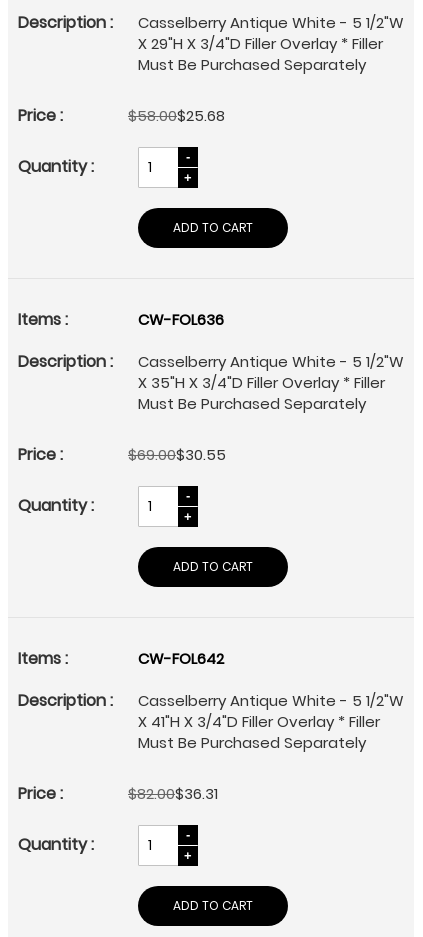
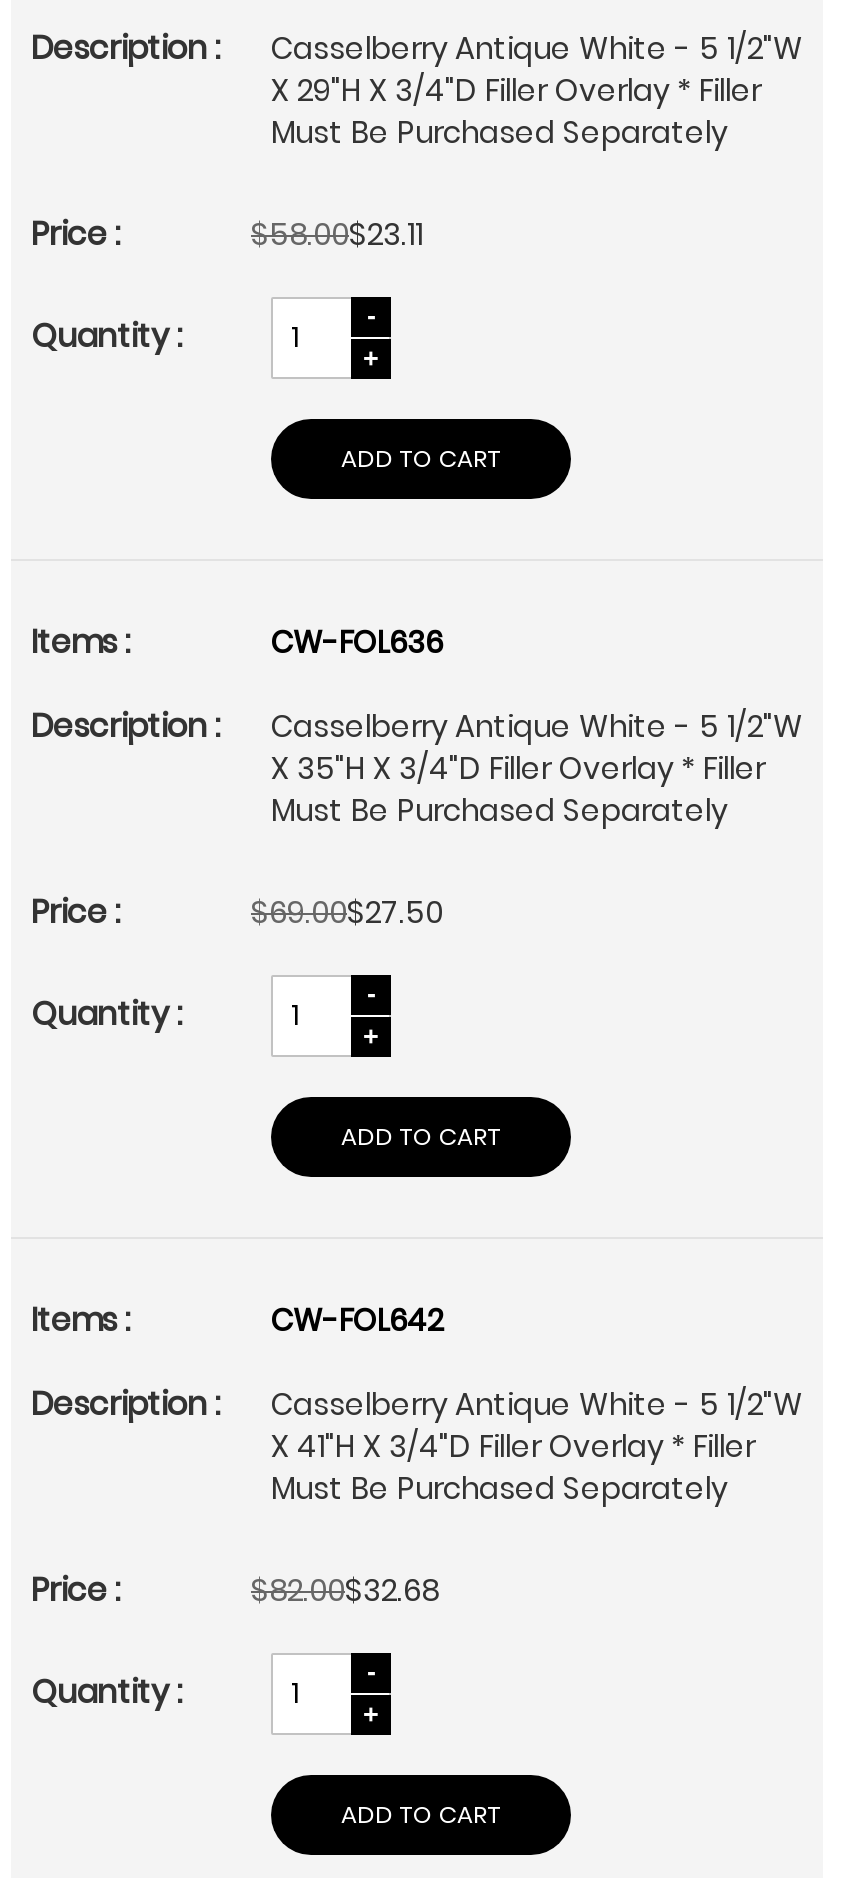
[128,105,225,126] $58.00$25.68 -> [251,213,423,255] $58.00$23.11
[128,444,226,465] $69.00$30.55 -> [251,891,443,933] $69.00$27.50
[128,783,218,804] $82.00$36.31 -> [251,1569,439,1611] $82.00$32.68

